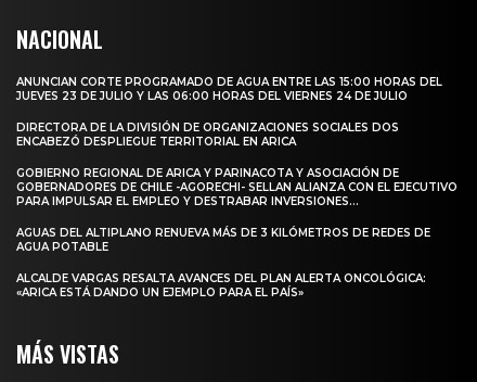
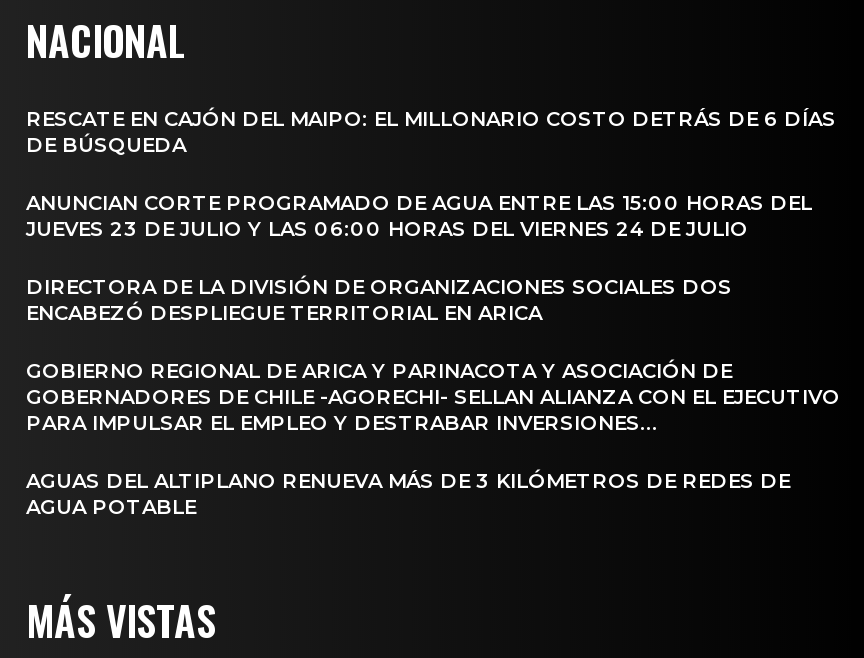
none -> [26,105,836,157] RESCATE EN CAJÓN DEL MAIPO: EL MILLONARIO COSTO DETRÁS DE 6 DÍAS | DE BÚSQUEDA
moved [16,75,457,254] -> [26,189,840,519]: ANUNCIAN CORTE PROGRAMADO DE AGUA ENTRE LAS 15:00 HORAS DEL | JUEVES 23 DE JULIO Y LAS 06:00 HORAS DEL VIERNES 24 DE JULIO | DIRECTORA DE LA DIVISIÓN DE ORGANIZACIONES SOCIALES DOS | ... | AGUAS DEL ALTIPLANO RENUEVA MÁS DE 3 KILÓMETROS DE REDES DE | AGUA POTABLE
[16,271,426,299] ALCALDE VARGAS RESALTA AVANCES DEL PLAN ALERTA ONCOLÓGICA: | «ARICA ESTÁ DANDO UN EJEMPLO PARA EL PAÍS» -> none

